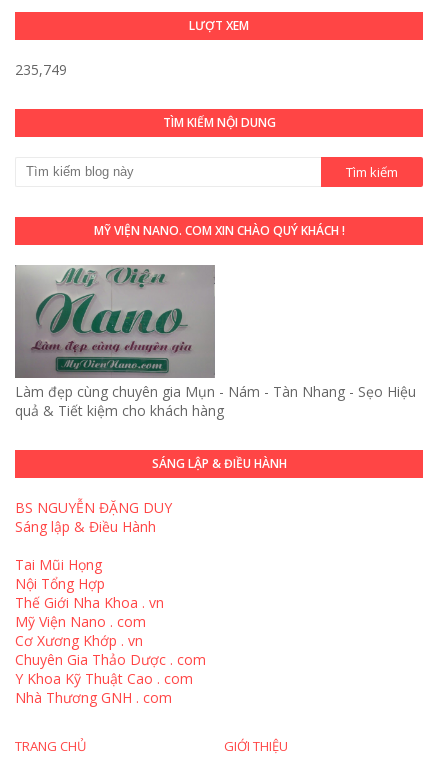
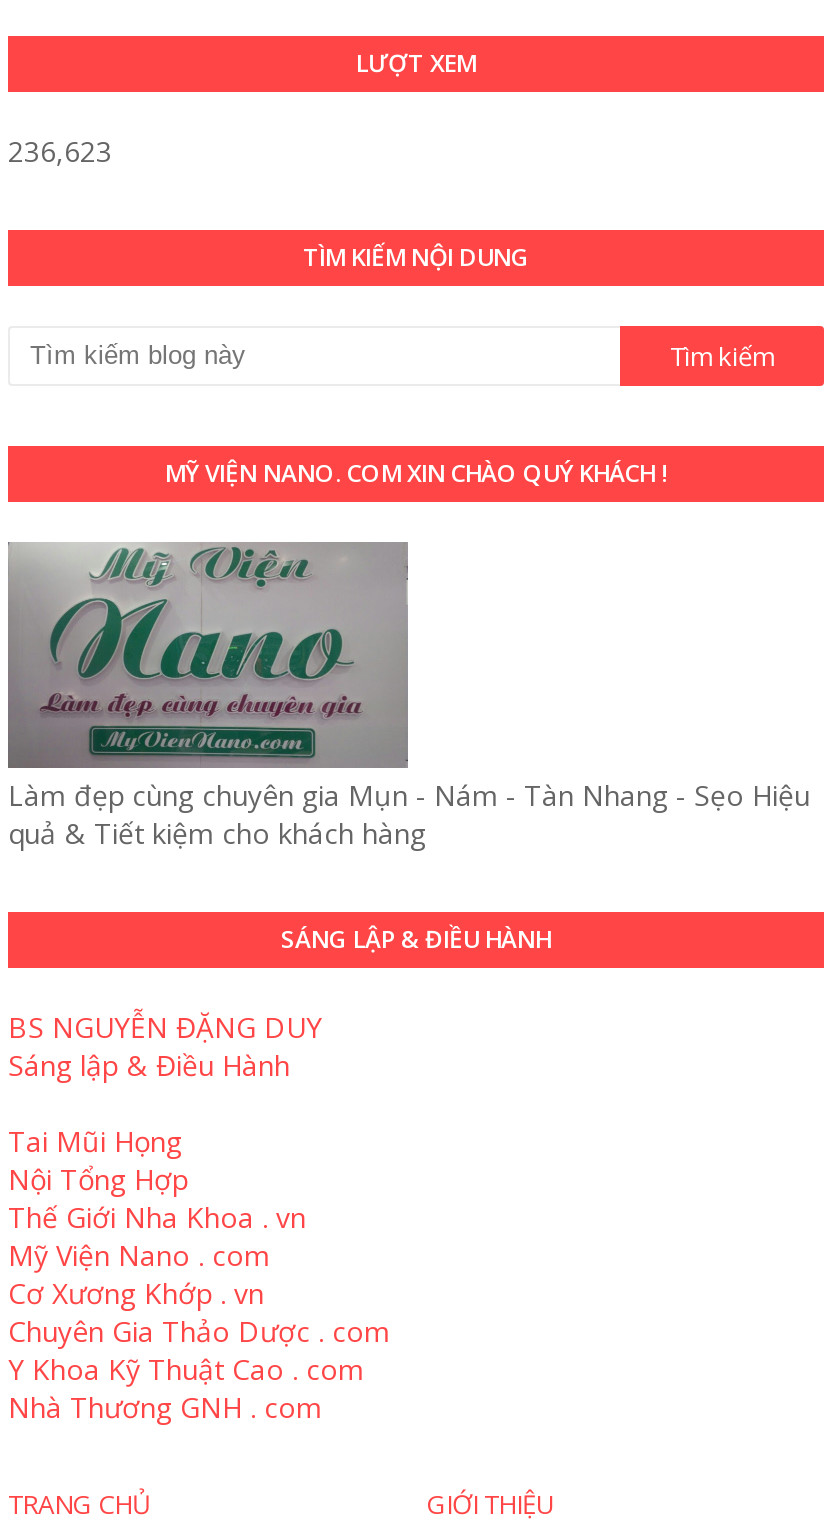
[15,60,67,79] 235,749 -> [8,132,112,170] 236,623

